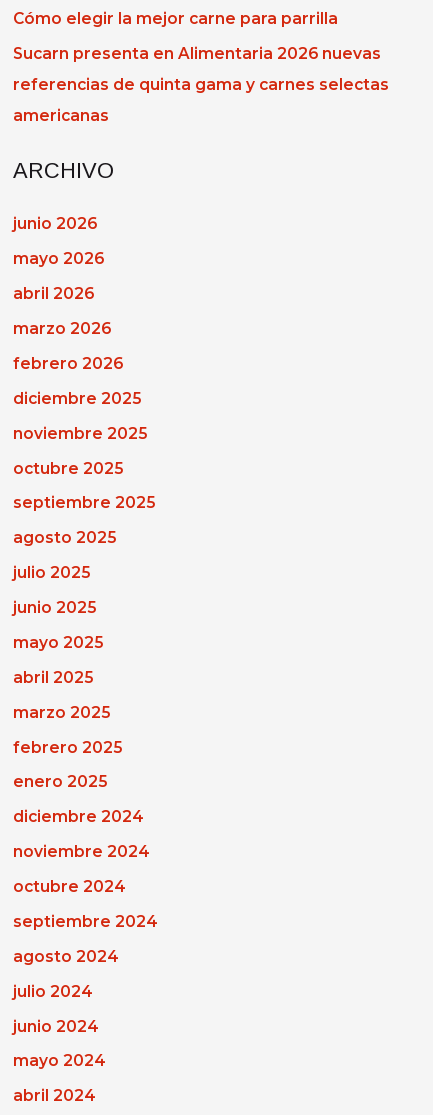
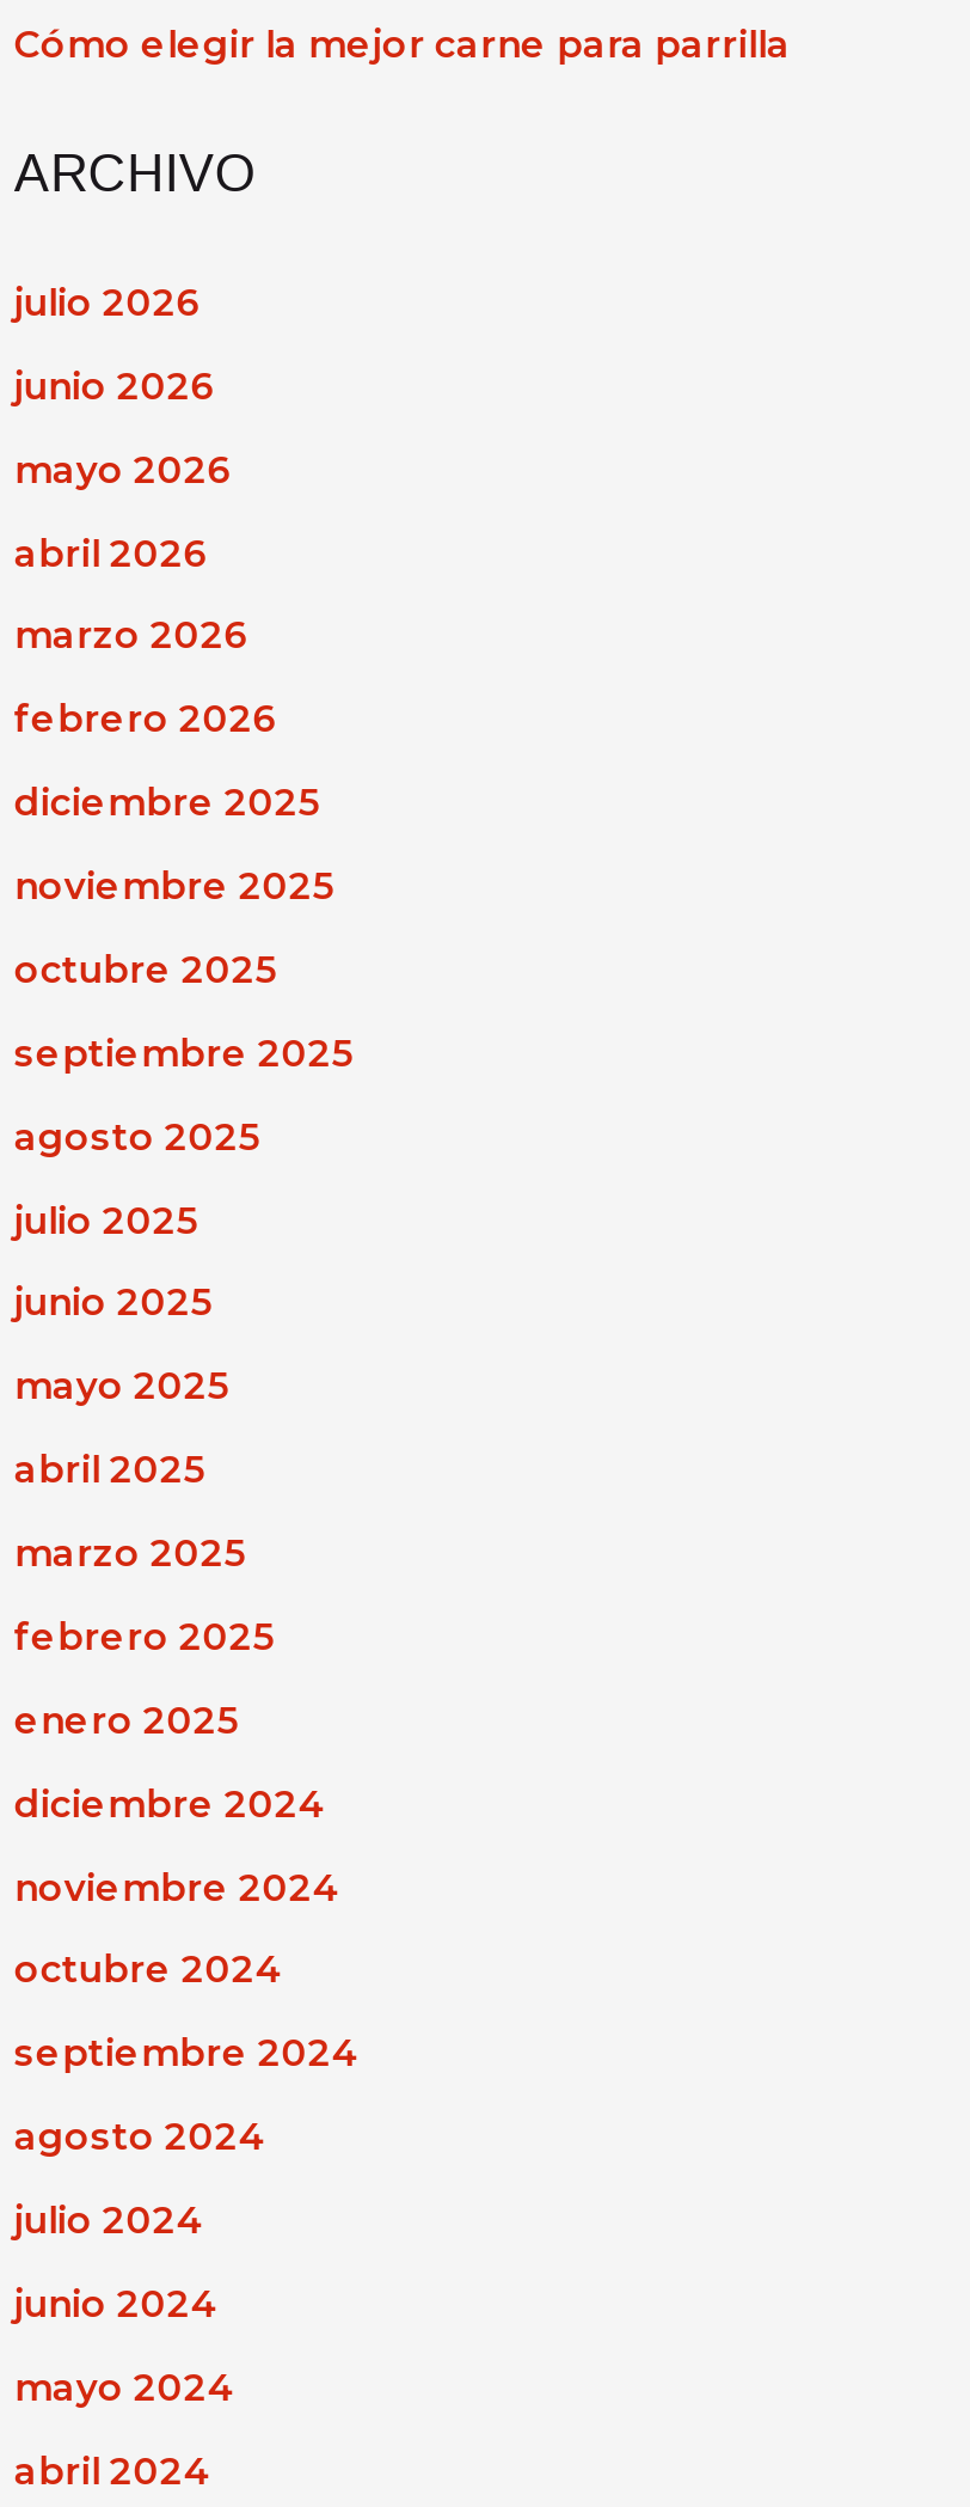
[13,44,389,125] Sucarn presenta en Alimentaria 2026 nuevas | referencias de quinta gama y carnes selectas | americanas -> none
moved [13,157,114,182] -> [14,144,255,204]: ARCHIVO
none -> [14,280,200,325] julio 2026

